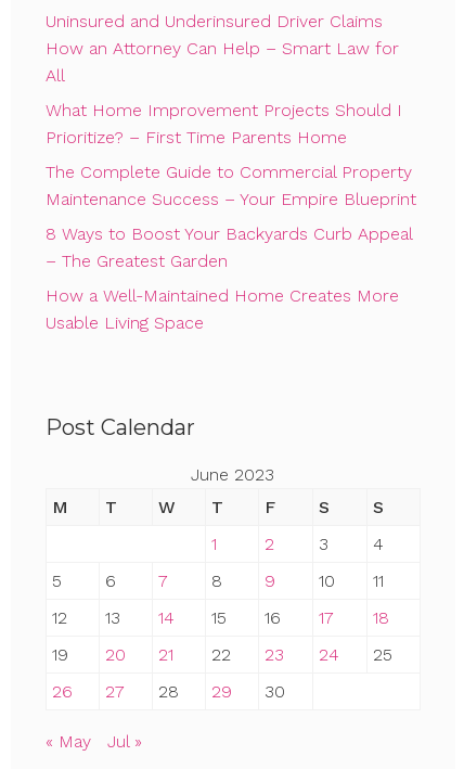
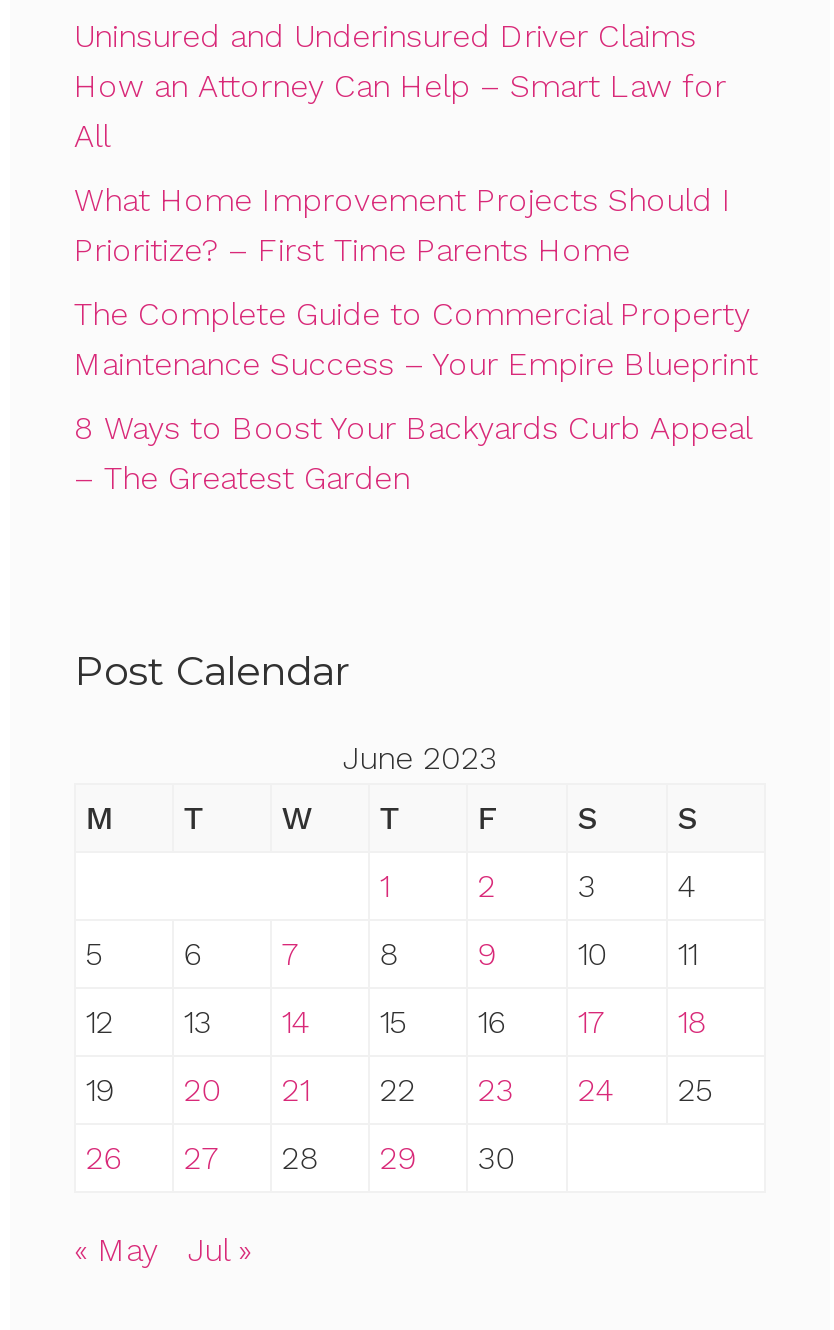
[46,285,399,333] How a Well-Maintained Home Creates More | Usable Living Space -> none

